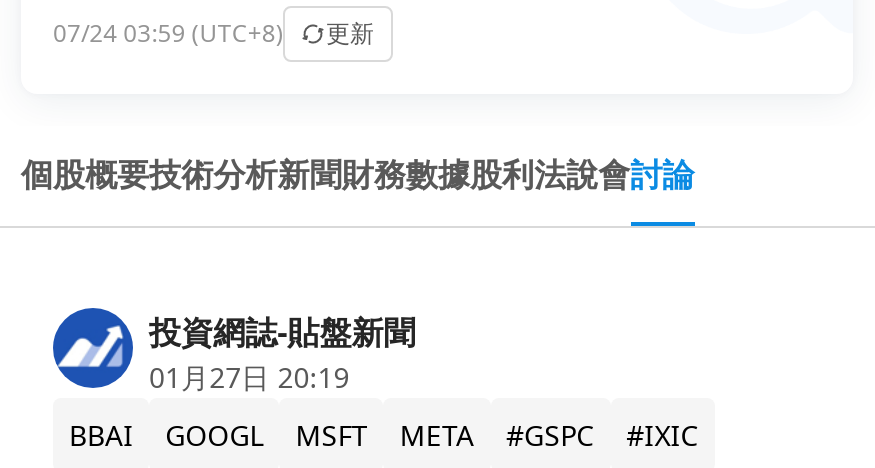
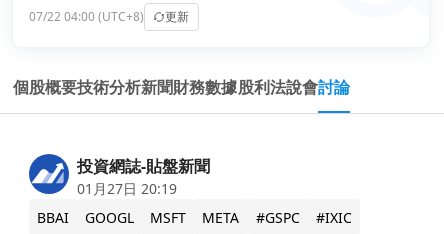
[53,15,374,49] 07/24 03:59 (UTC+8) 更新 -> [29,7,189,24] 07/22 04:00 (UTC+8) 更新

